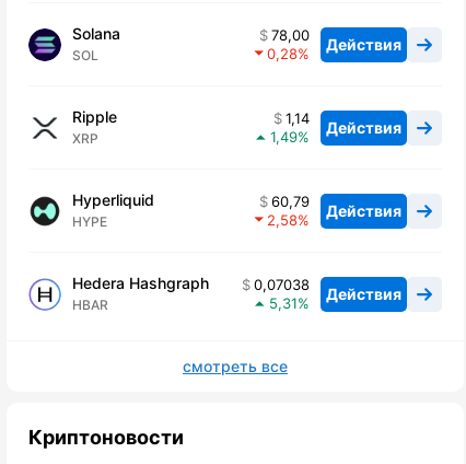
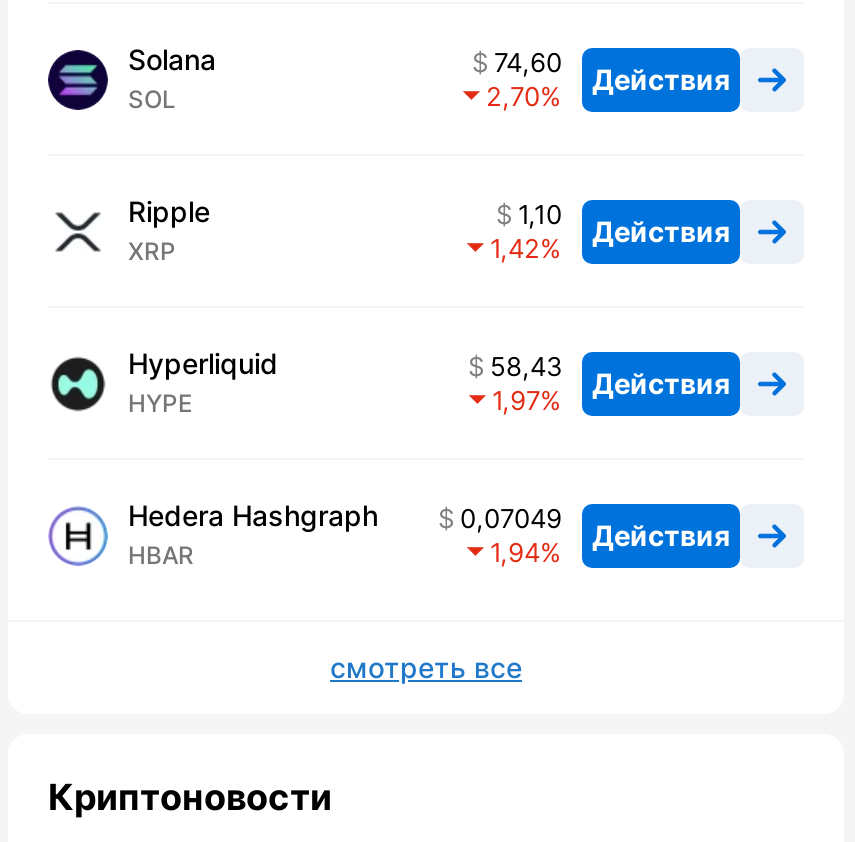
[271,27,401,54] 78,00 Действия -> [494,47,730,96] 74,60 Действия
[267,45,298,63] 0,28 -> [486,81,540,113] 2,70
[286,110,401,137] 1,14 Действия -> [518,199,730,248] 1,10 Действия
[270,128,298,146] 1,49 -> [490,233,540,265] 1,42
[271,193,401,220] 60,79 Действия -> [490,351,730,400] 58,43 Действия
[267,212,298,229] 2,58 -> [492,385,540,417] 1,97
[254,276,401,303] 0,07038 Действия -> [460,503,730,552] 0,07049 Действия
[269,295,298,312] 5,31 -> [490,537,540,569] 1,94

